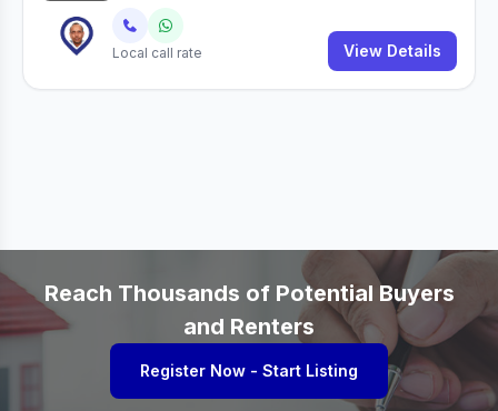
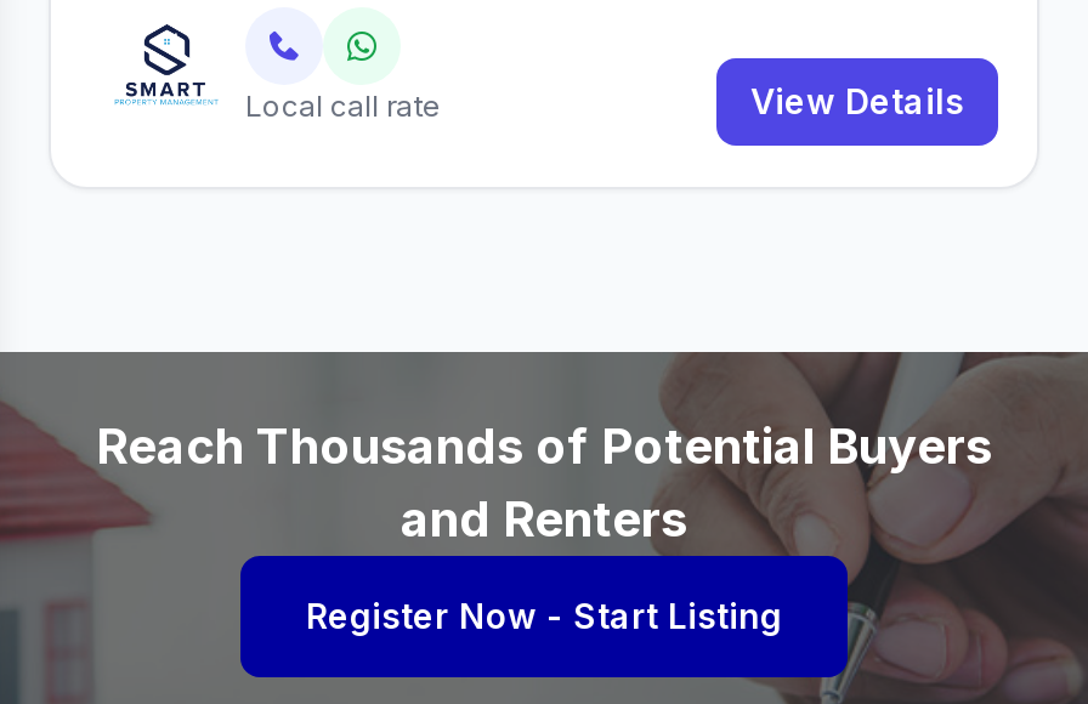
[58,18,94,56] [image] -> [114,24,216,107] [image]

